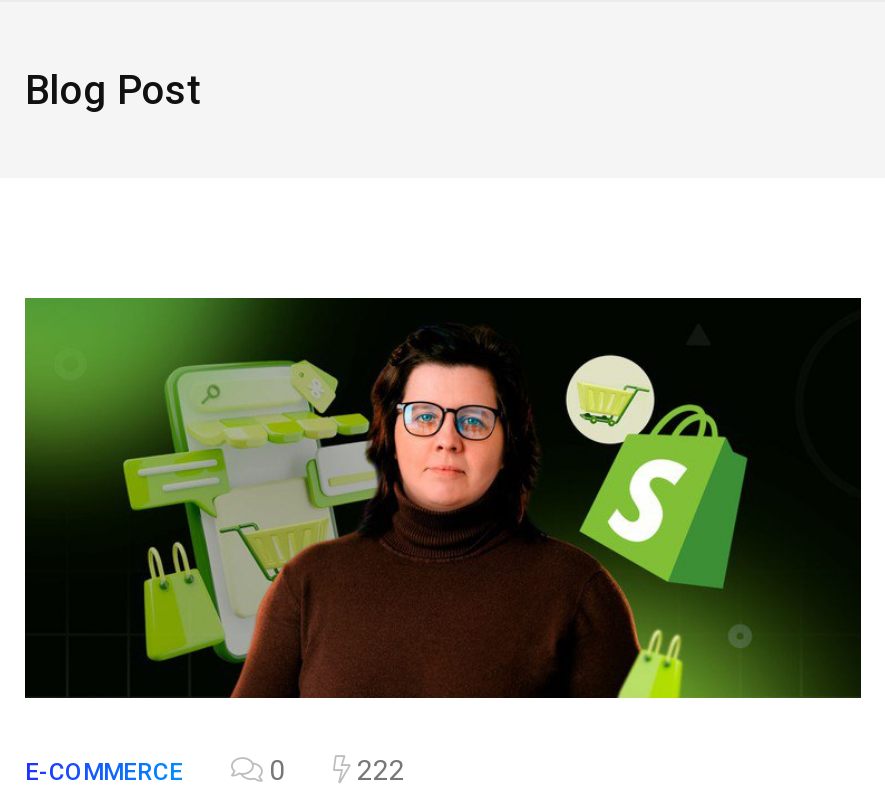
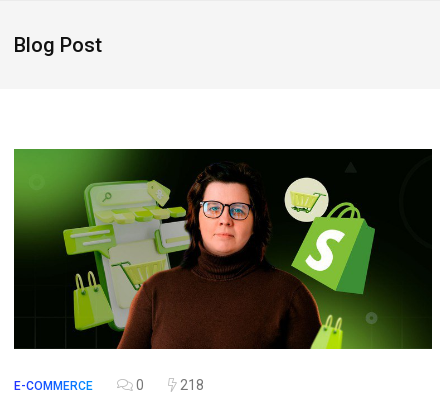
[351,754,405,786] 222 -> [177,377,204,393] 218

